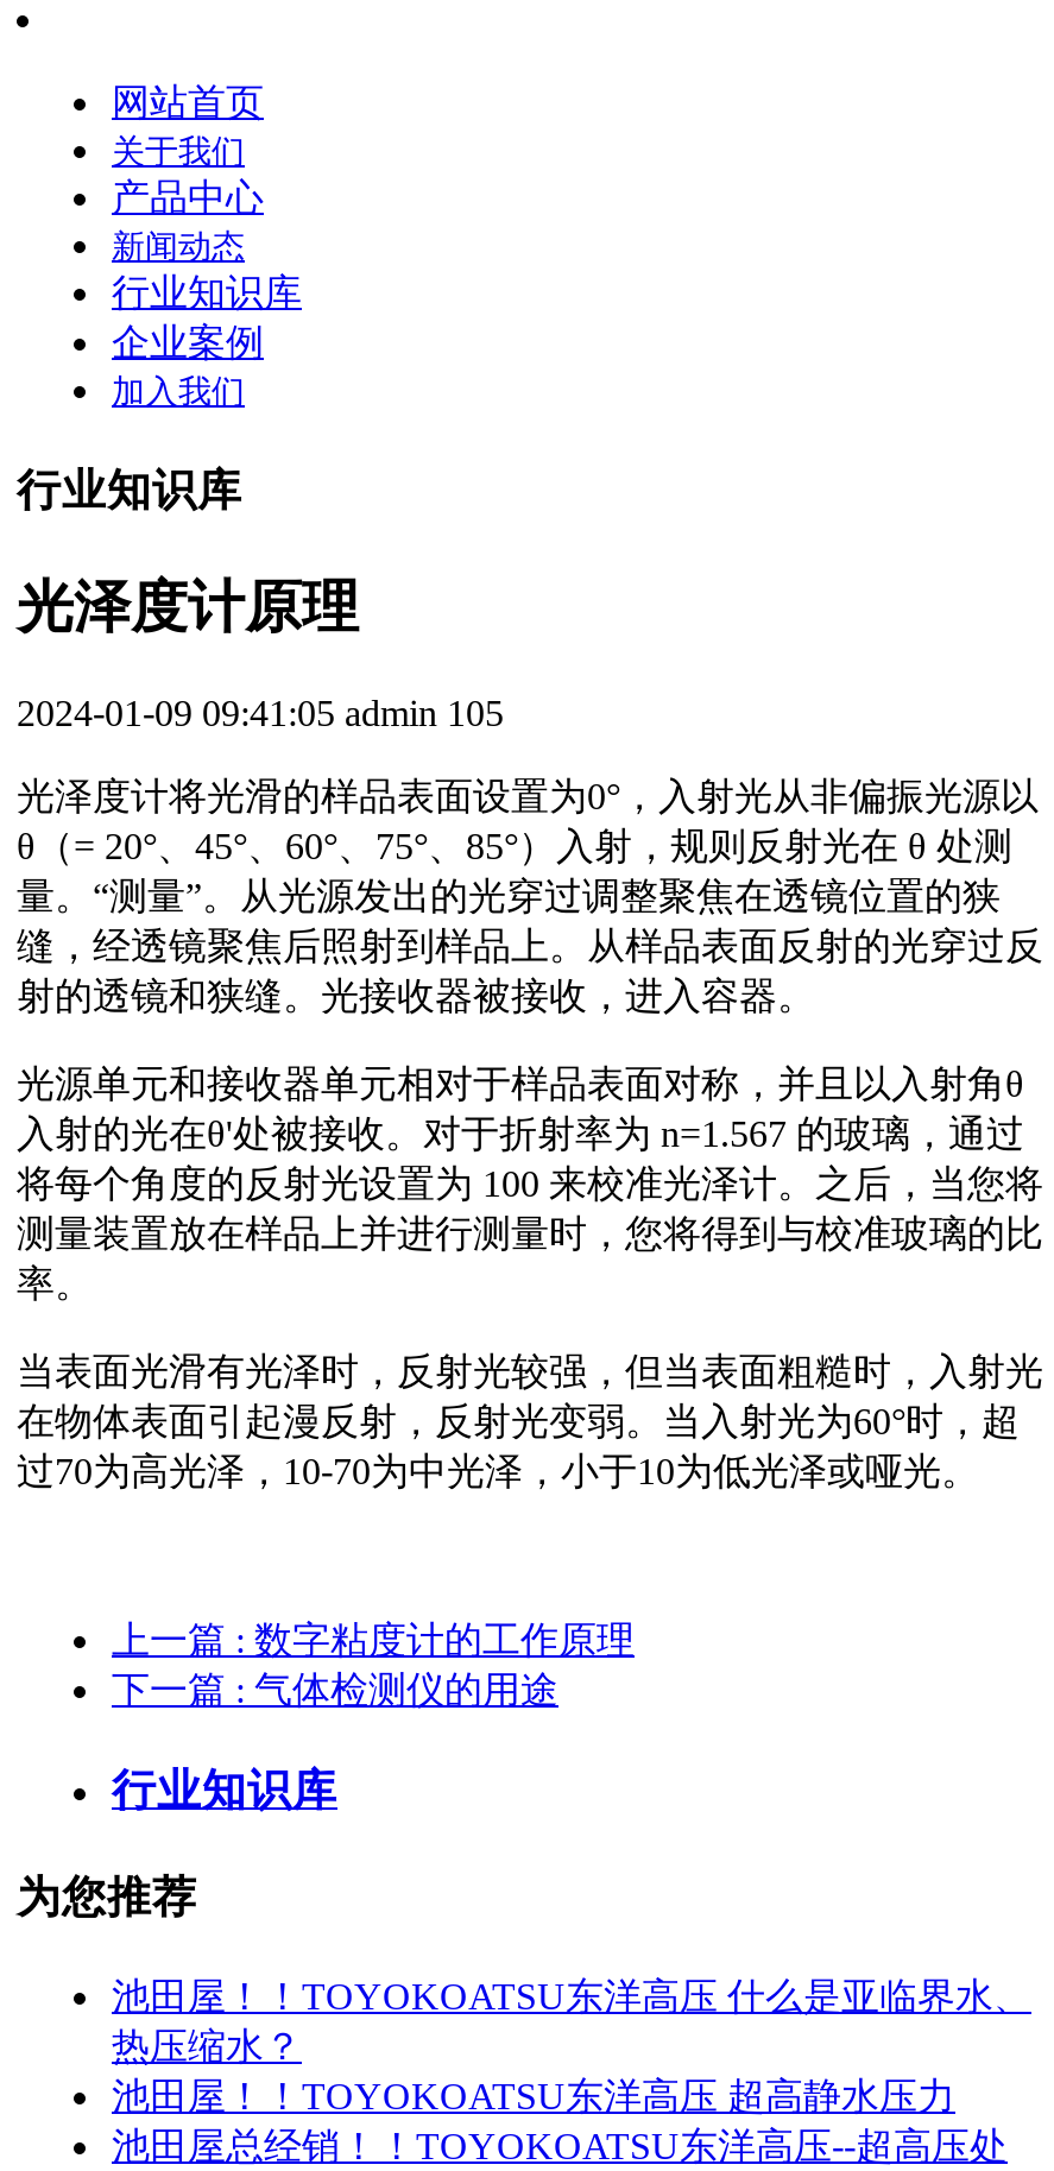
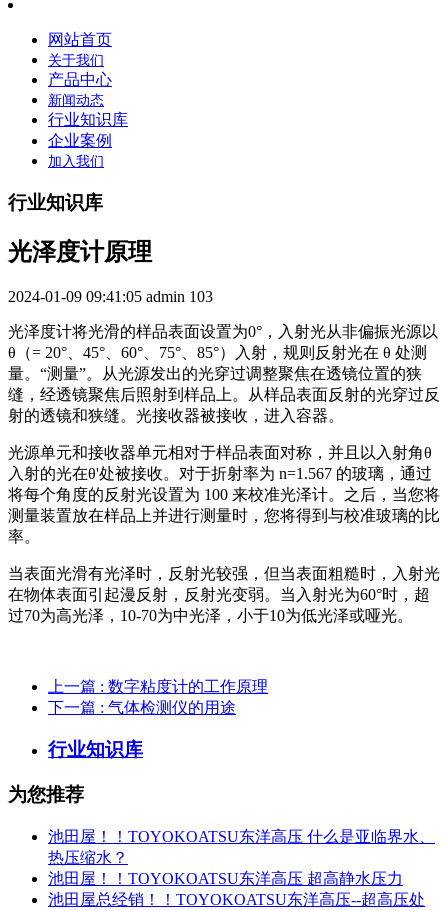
[17,692,504,732] 2024-01-09 09:41:05 admin 105 -> [8,287,213,304] 2024-01-09 09:41:05 admin 103

